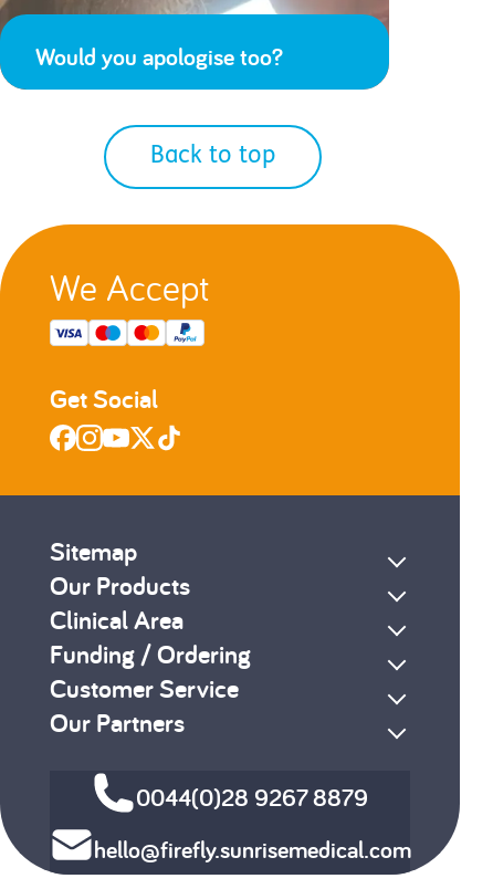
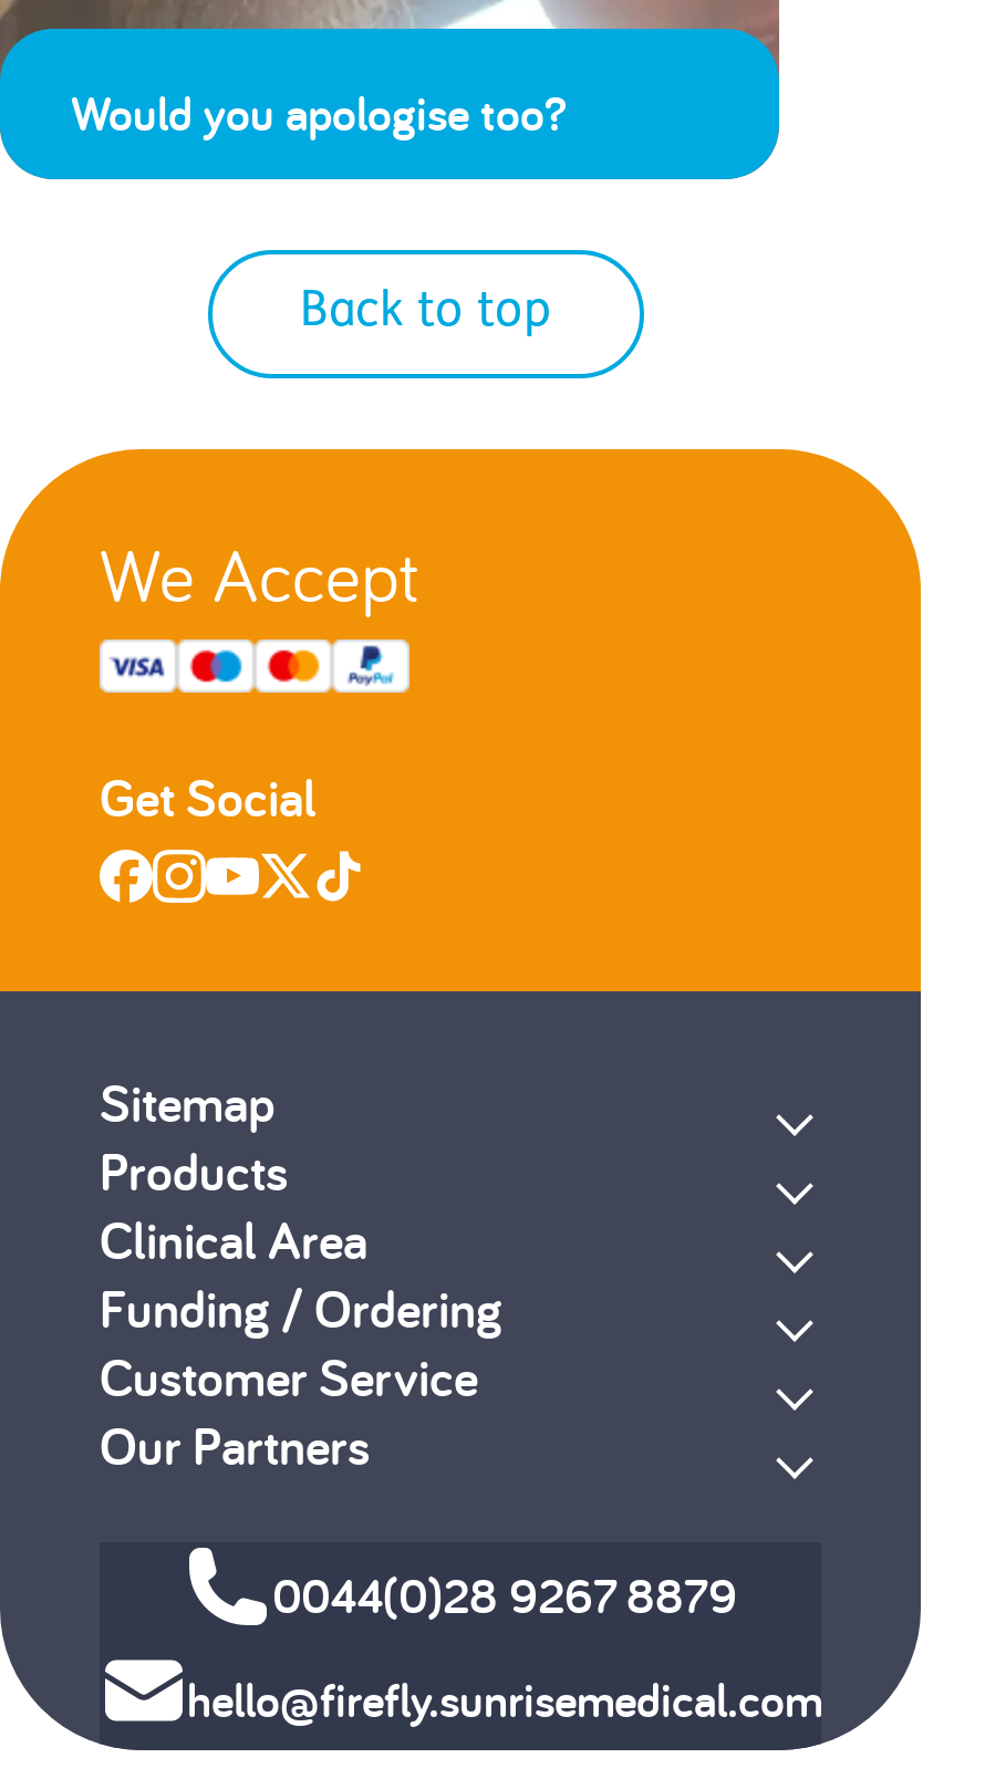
[50,569,190,603] Our Products -> [100,1138,288,1206] Products

